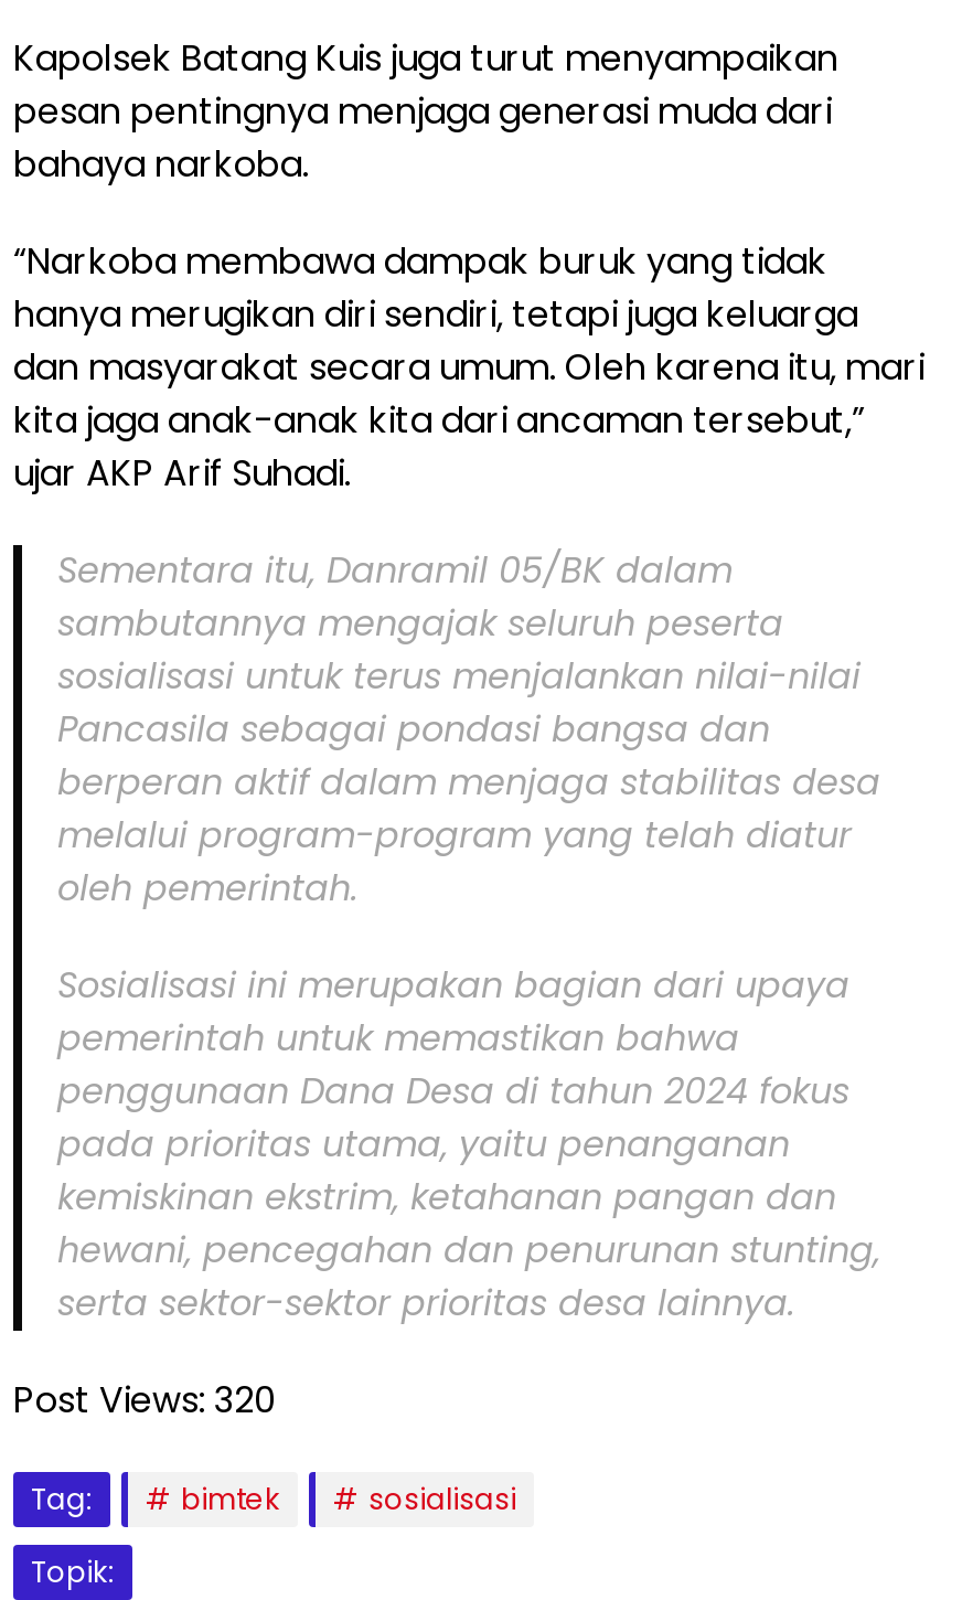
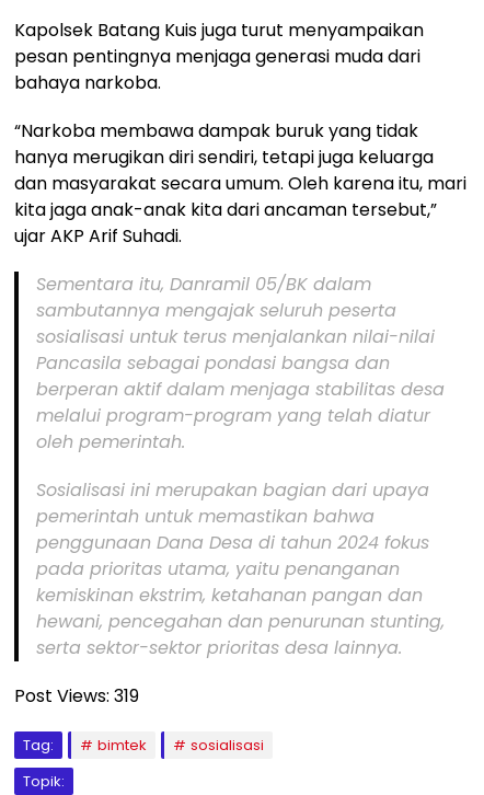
[13,1375,276,1426] Post Views: 320 -> [14,683,139,708] Post Views: 319

